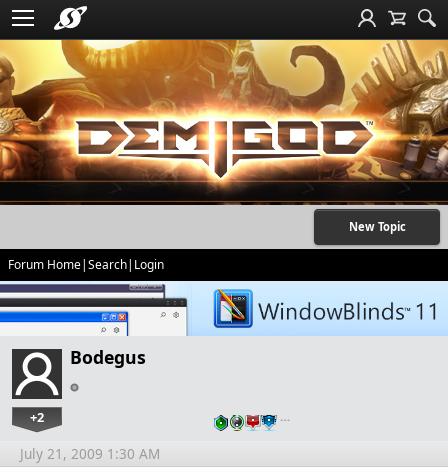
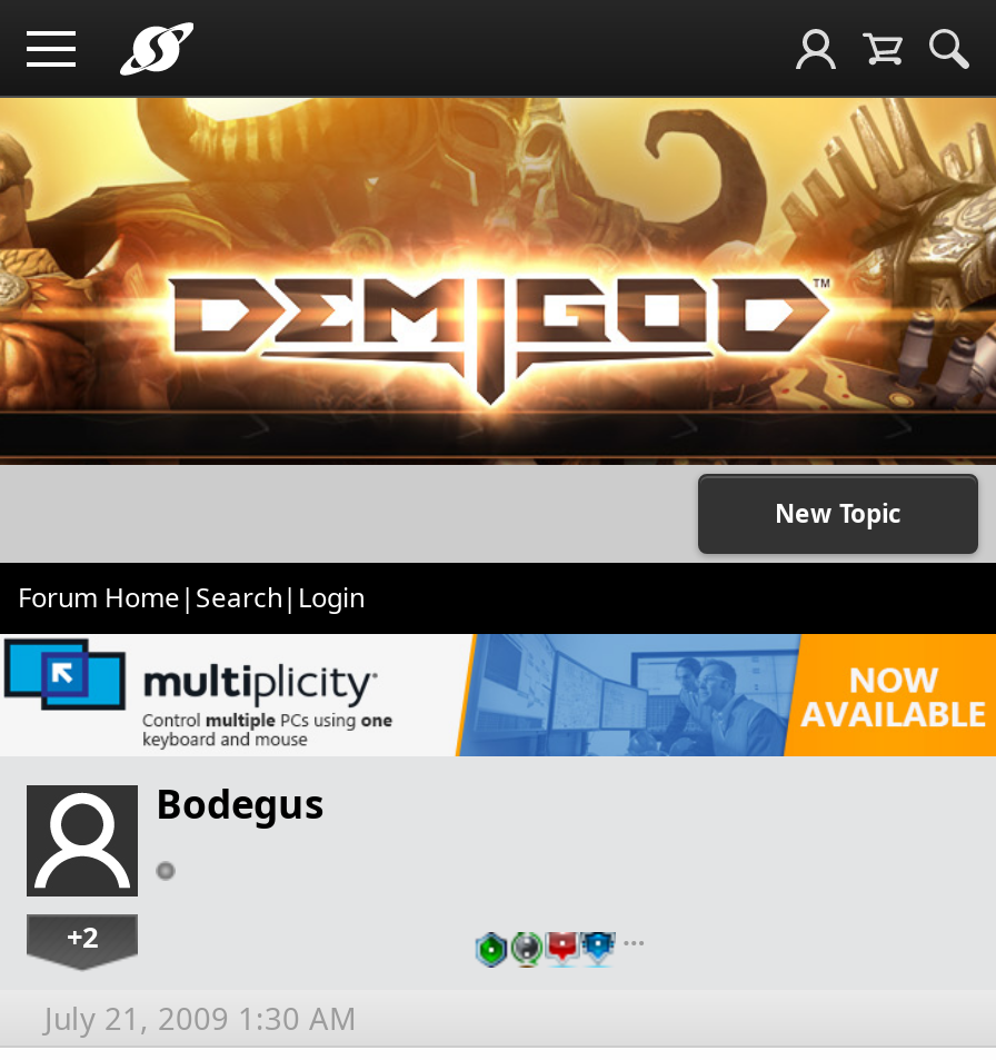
[3,280,445,337] [image] -> [7,632,989,759] [image]

